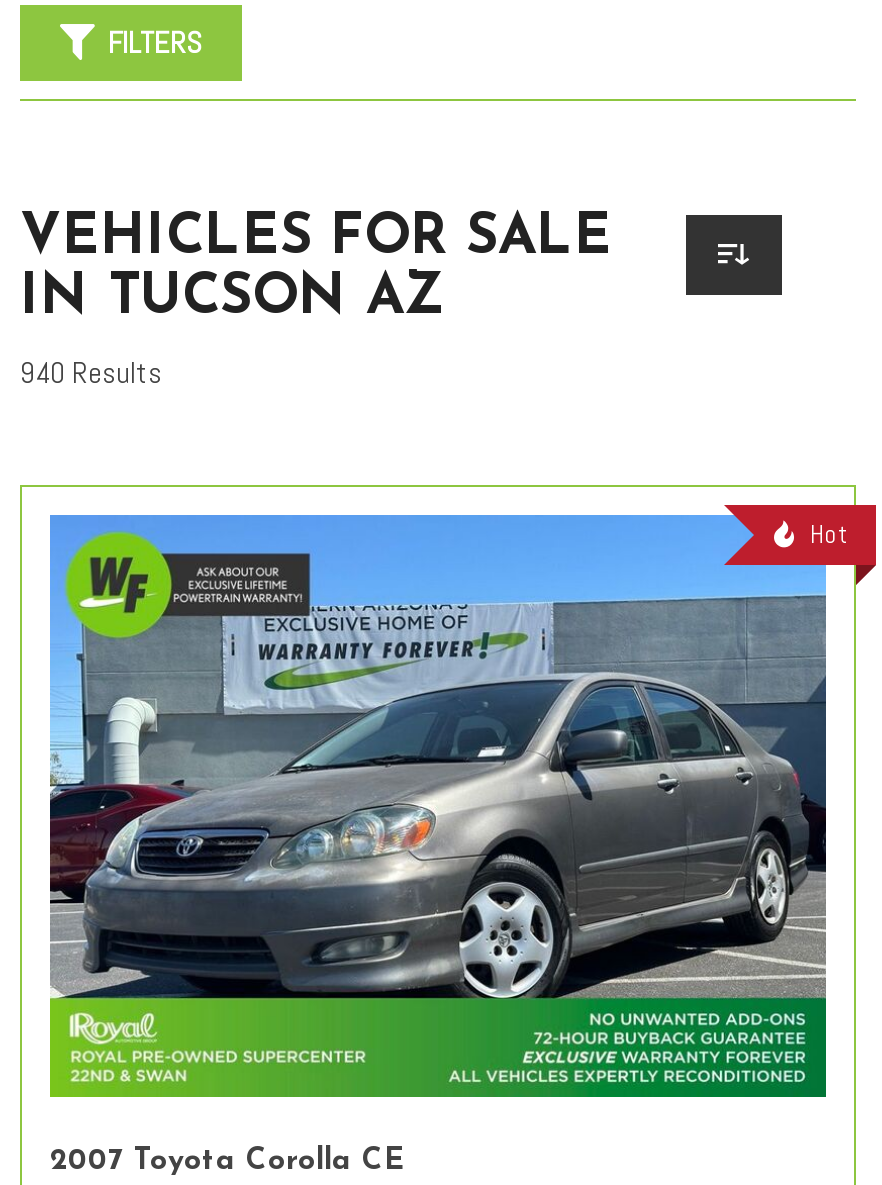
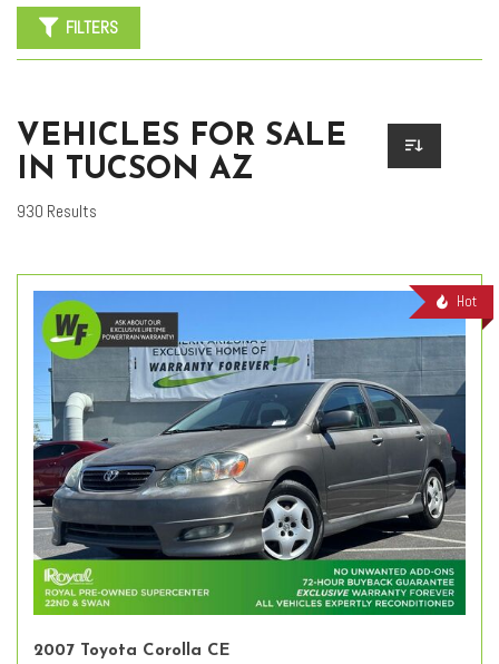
[20,353,162,391] 940 Results -> [17,201,97,222] 930 Results

